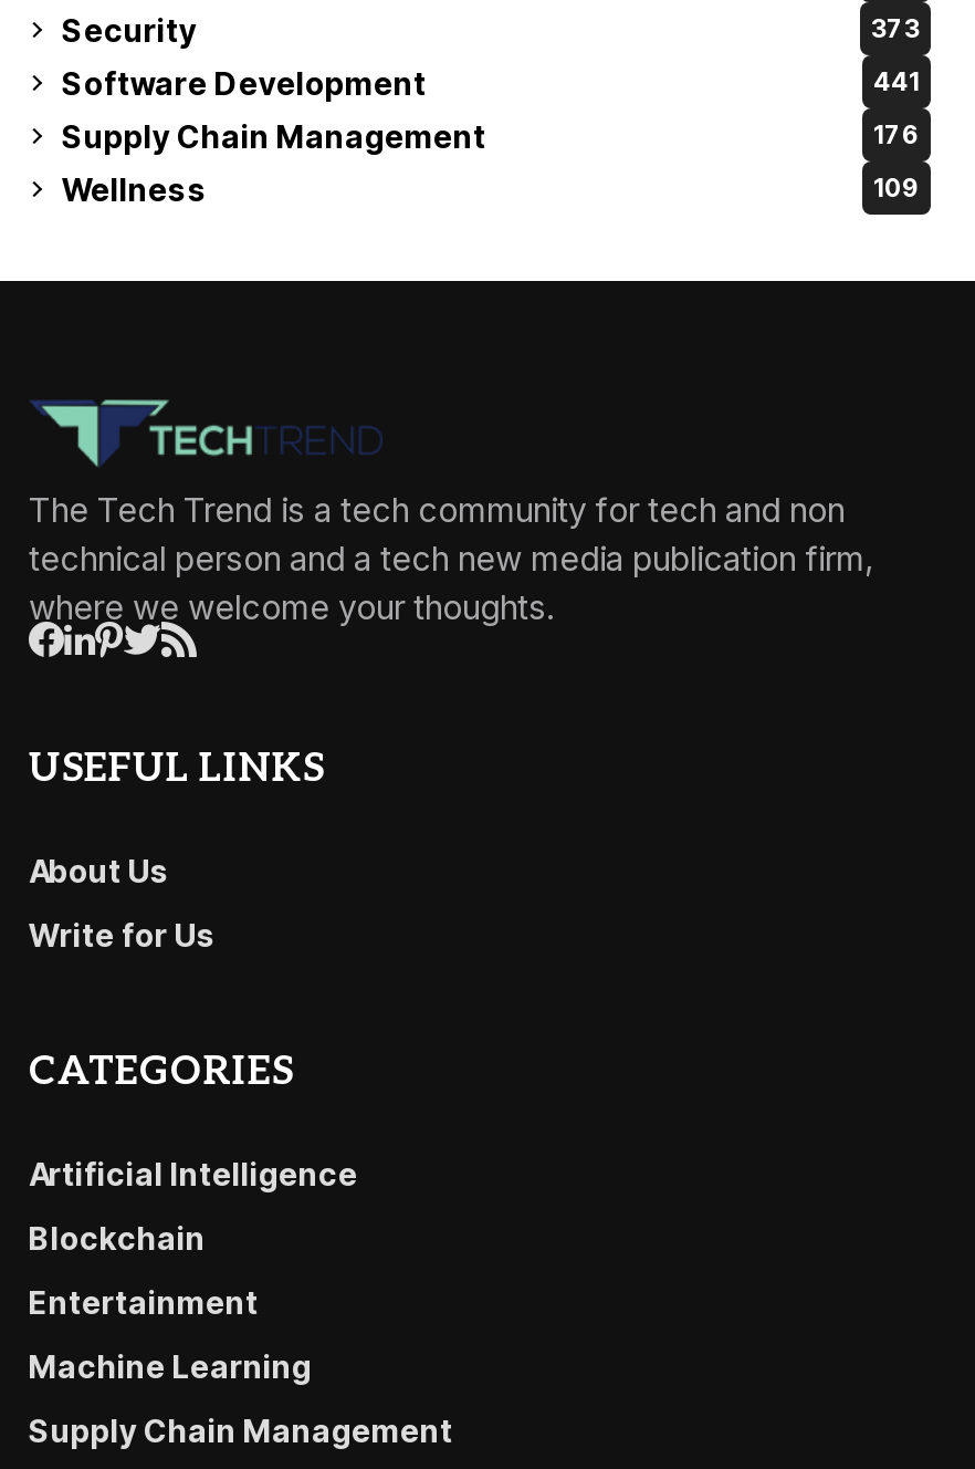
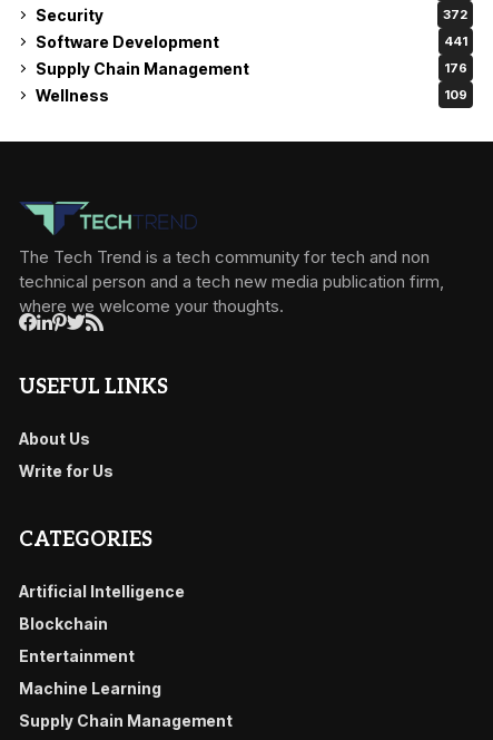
[871,14,920,45] 373 -> [443,7,467,23] 372

